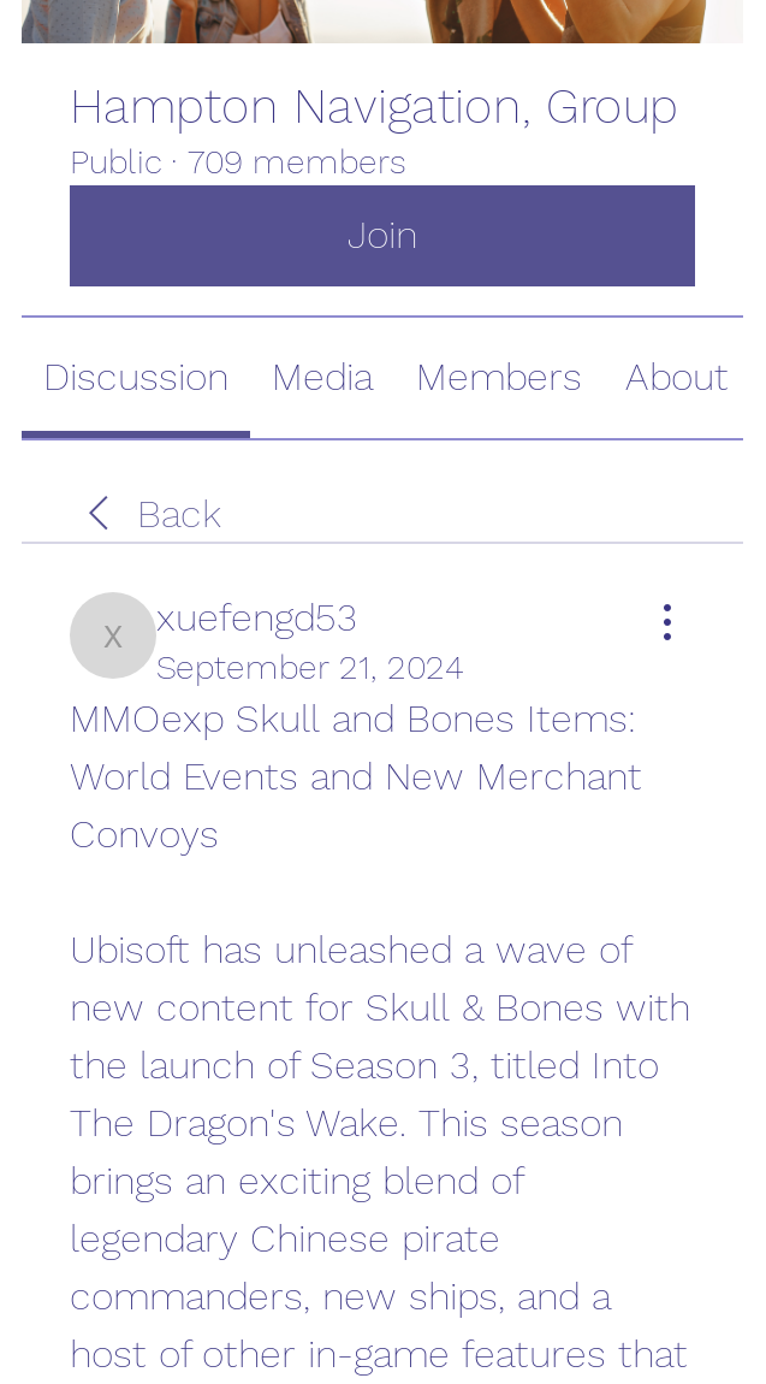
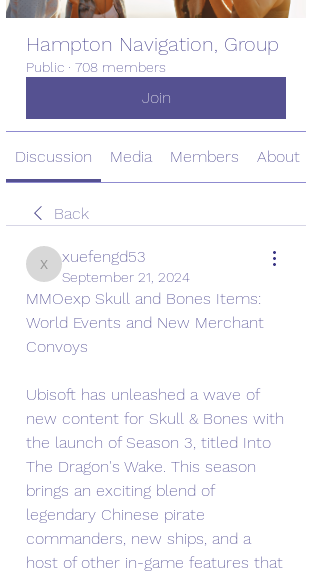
[70,142,406,181] Public · 709 members -> [26,59,166,75] Public · 708 members

